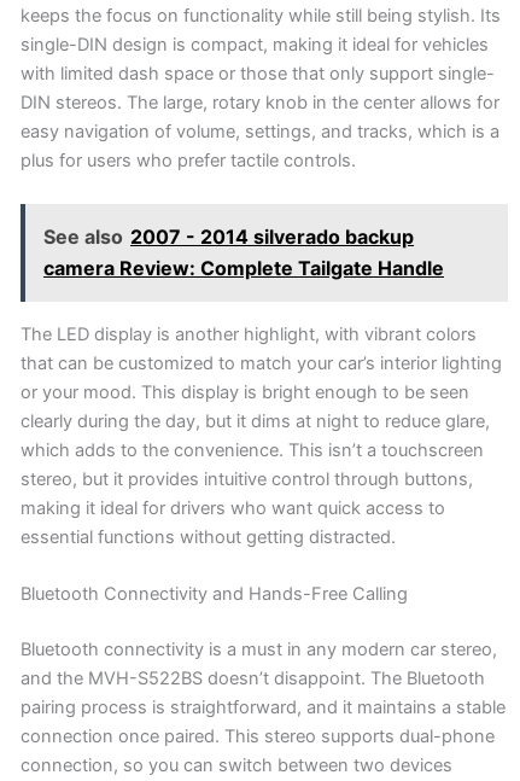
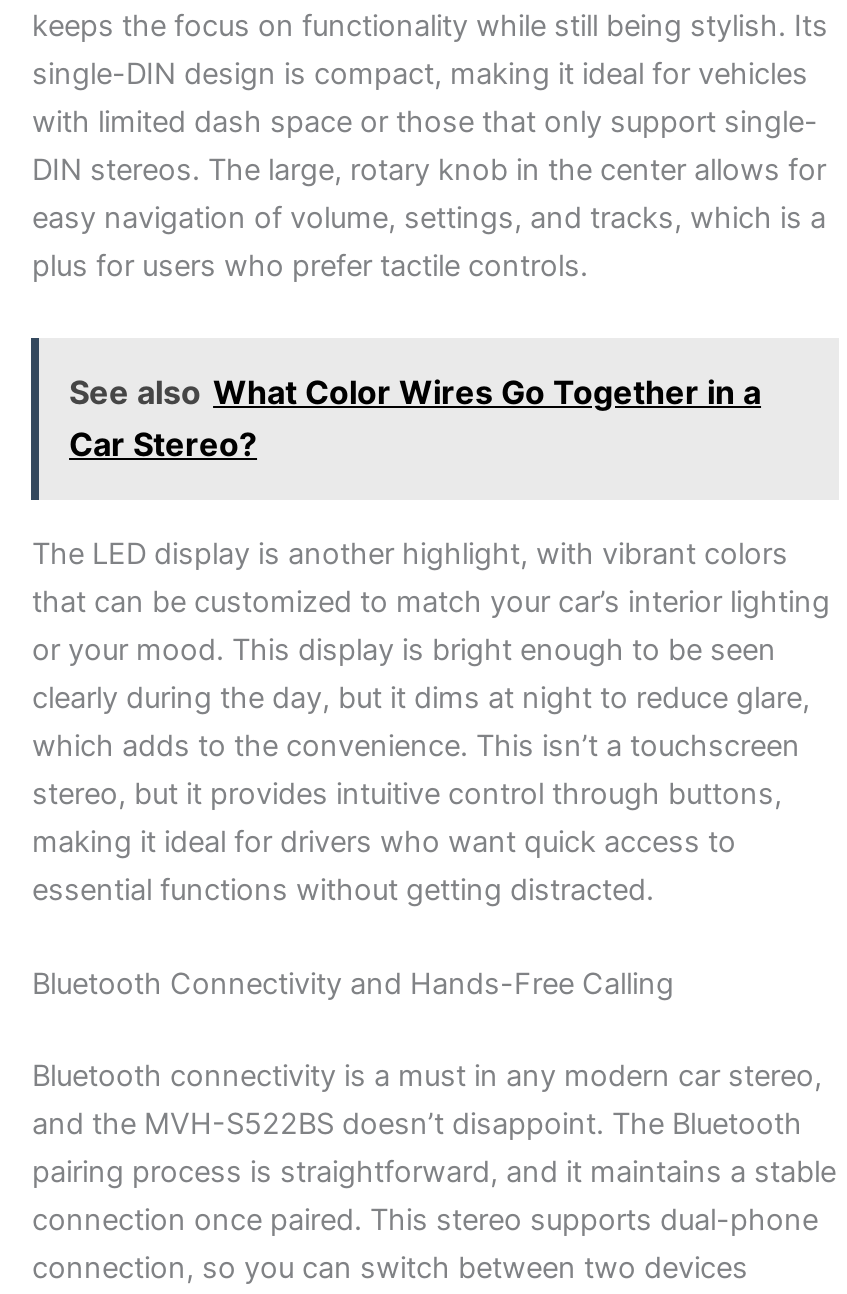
[43,225,444,281] See also 2007 - 2014 silverado backup | camera Review: Complete Tailgate Handle -> [69,373,761,465] See also What Color Wires Go Together in a | Car Stereo?

